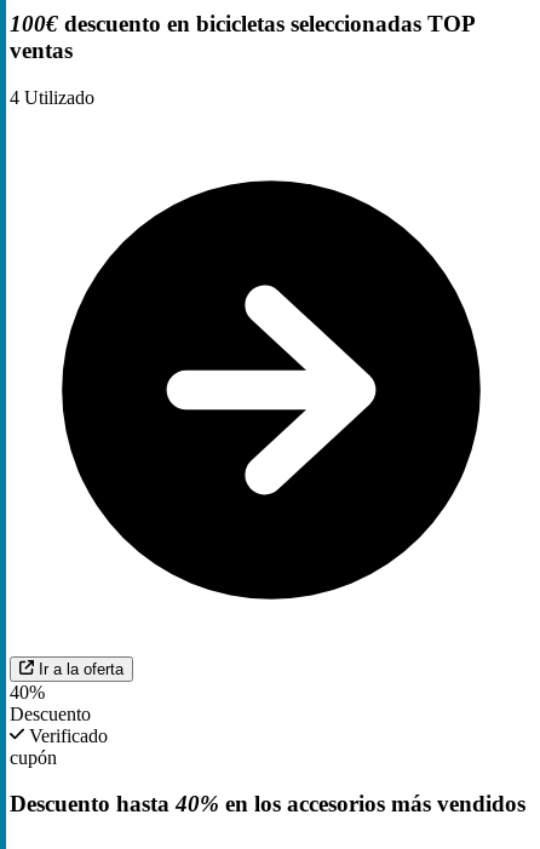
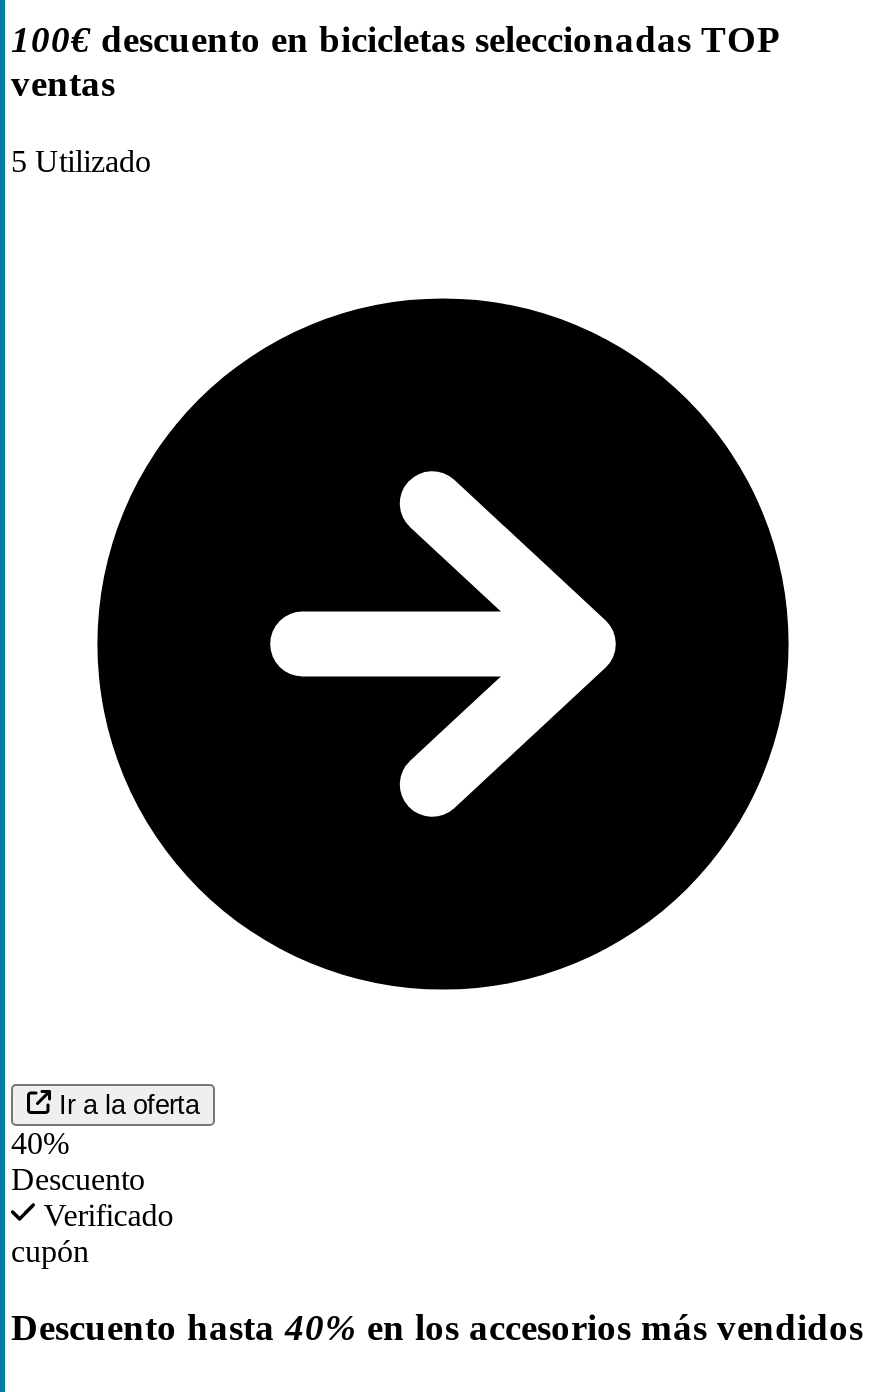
[10,87,94,107] 4 Utilizado -> [11,143,151,177] 5 Utilizado

